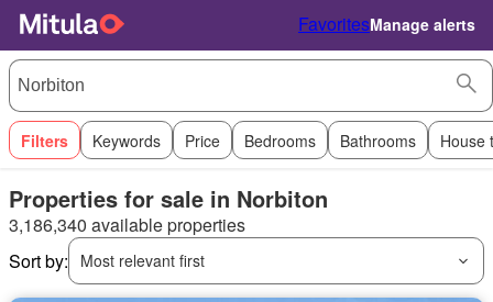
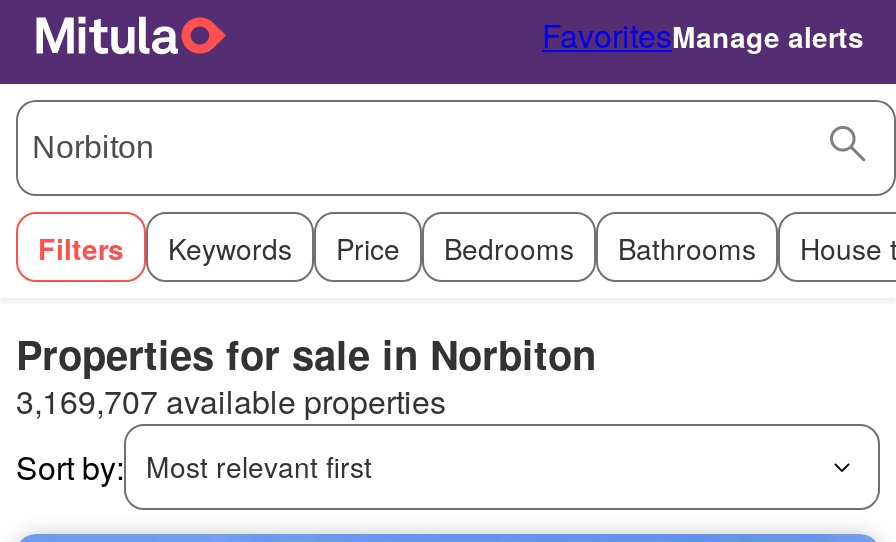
[9,212,245,237] 3,186,340 available properties -> [16,378,446,424] 3,169,707 available properties

